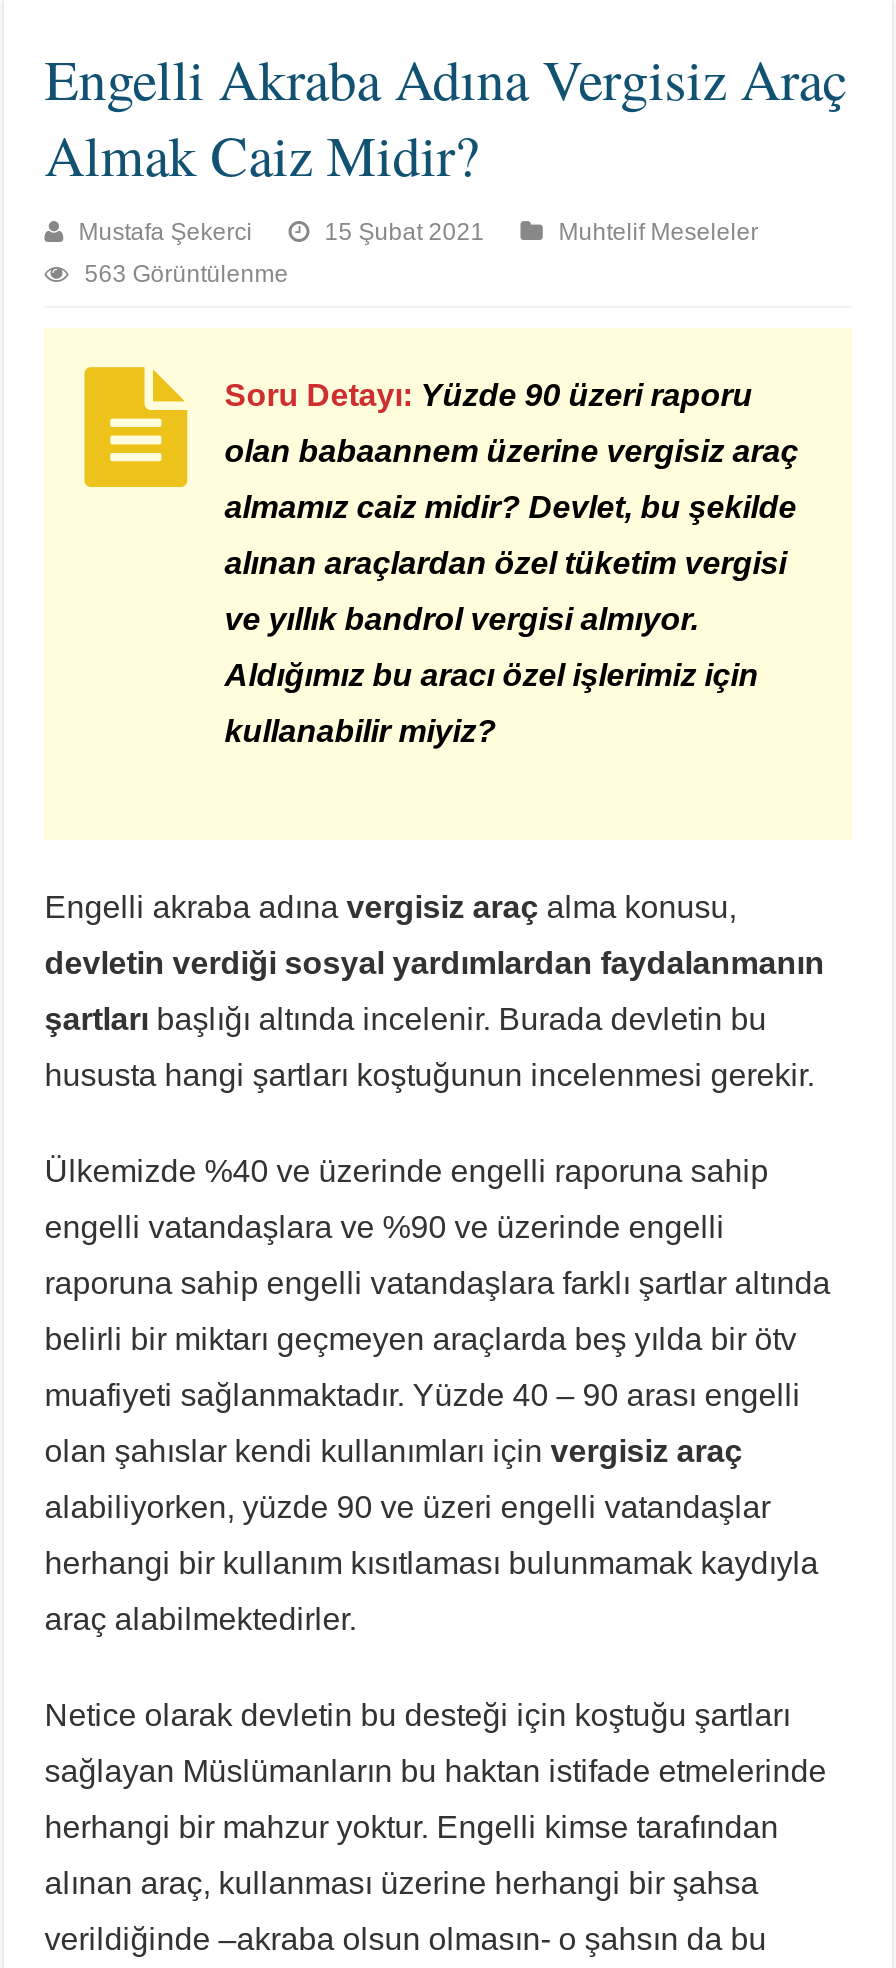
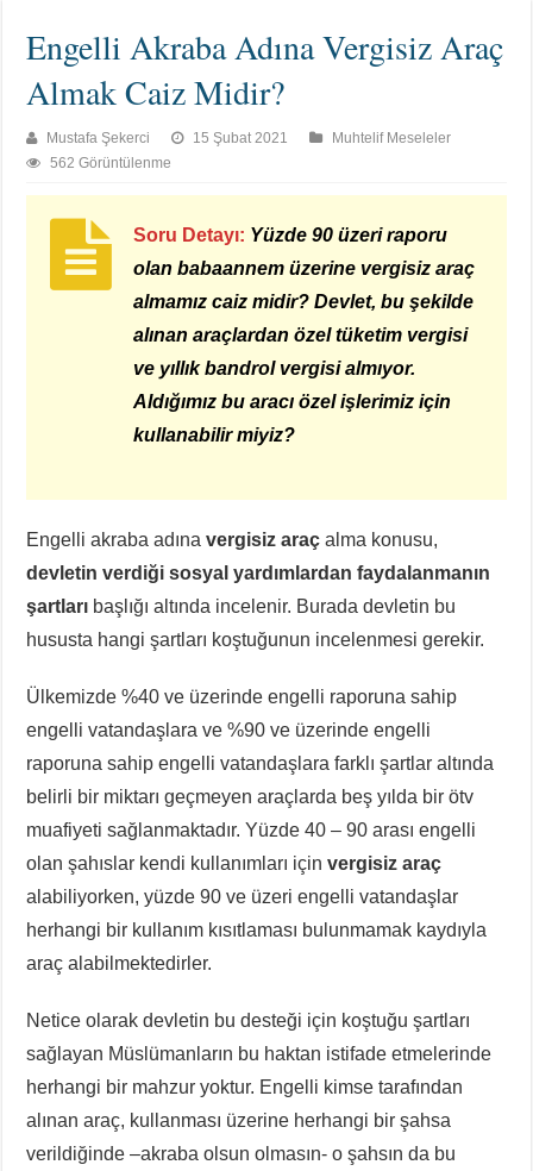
[84,260,288,288] 563 Görüntülenme -> [50,155,172,171] 562 Görüntülenme

